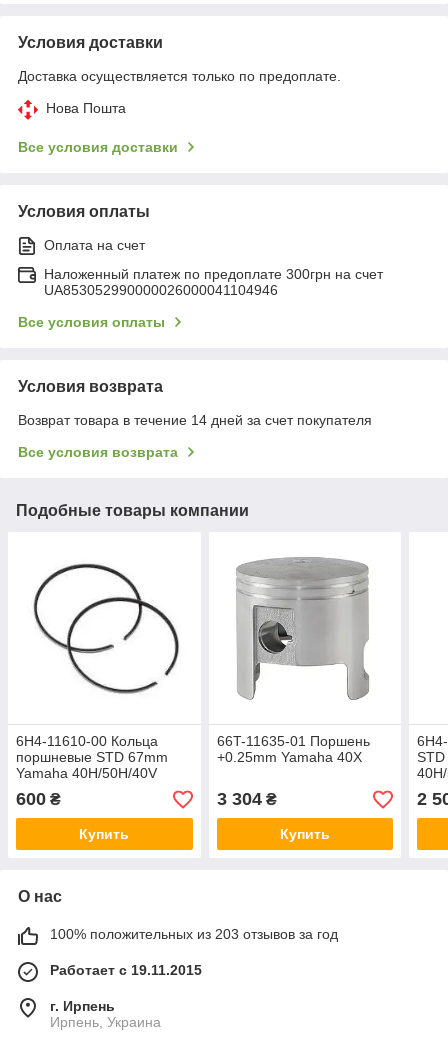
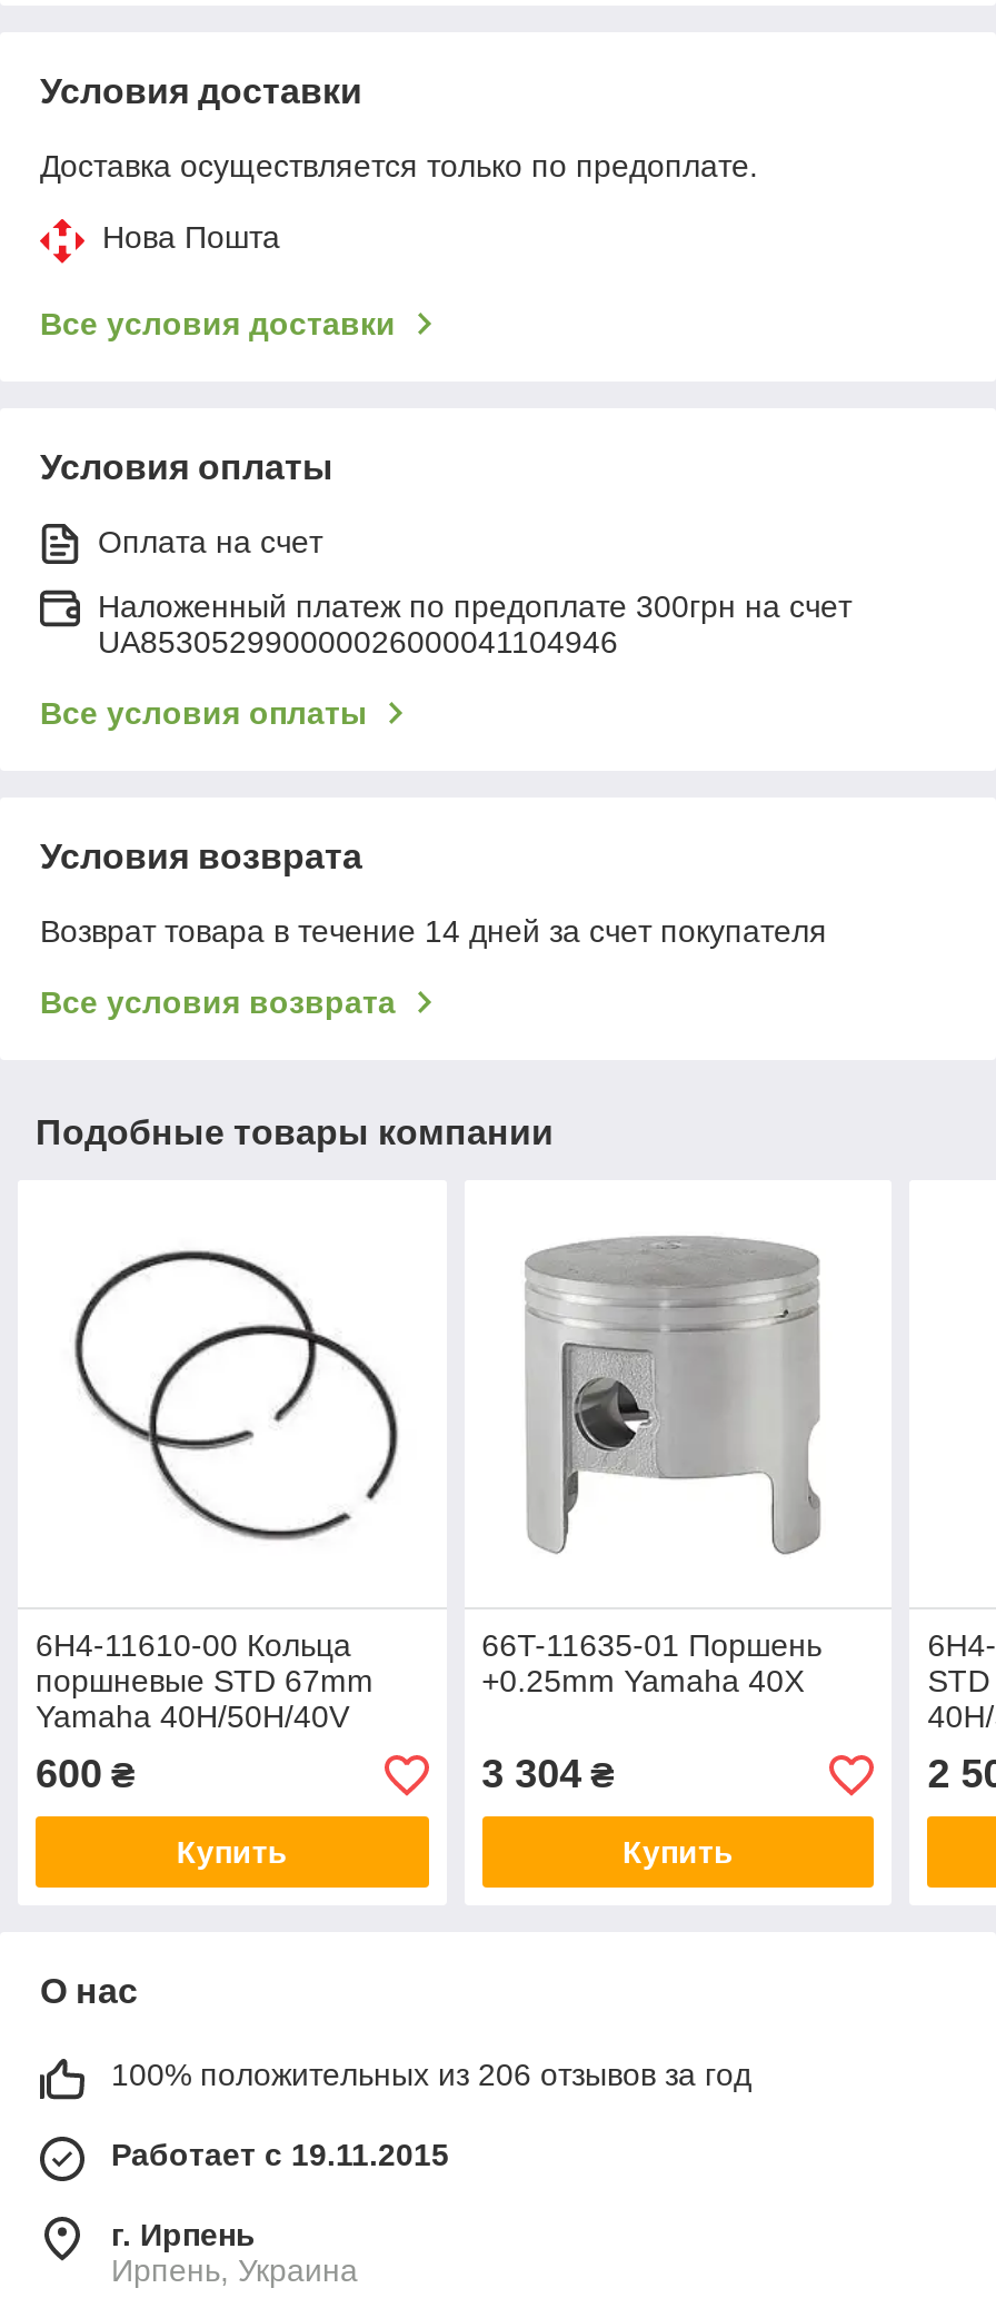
[50,926,338,942] 100% положительных из 203 отзывов за год -> [111,2058,751,2093] 100% положительных из 206 отзывов за год

